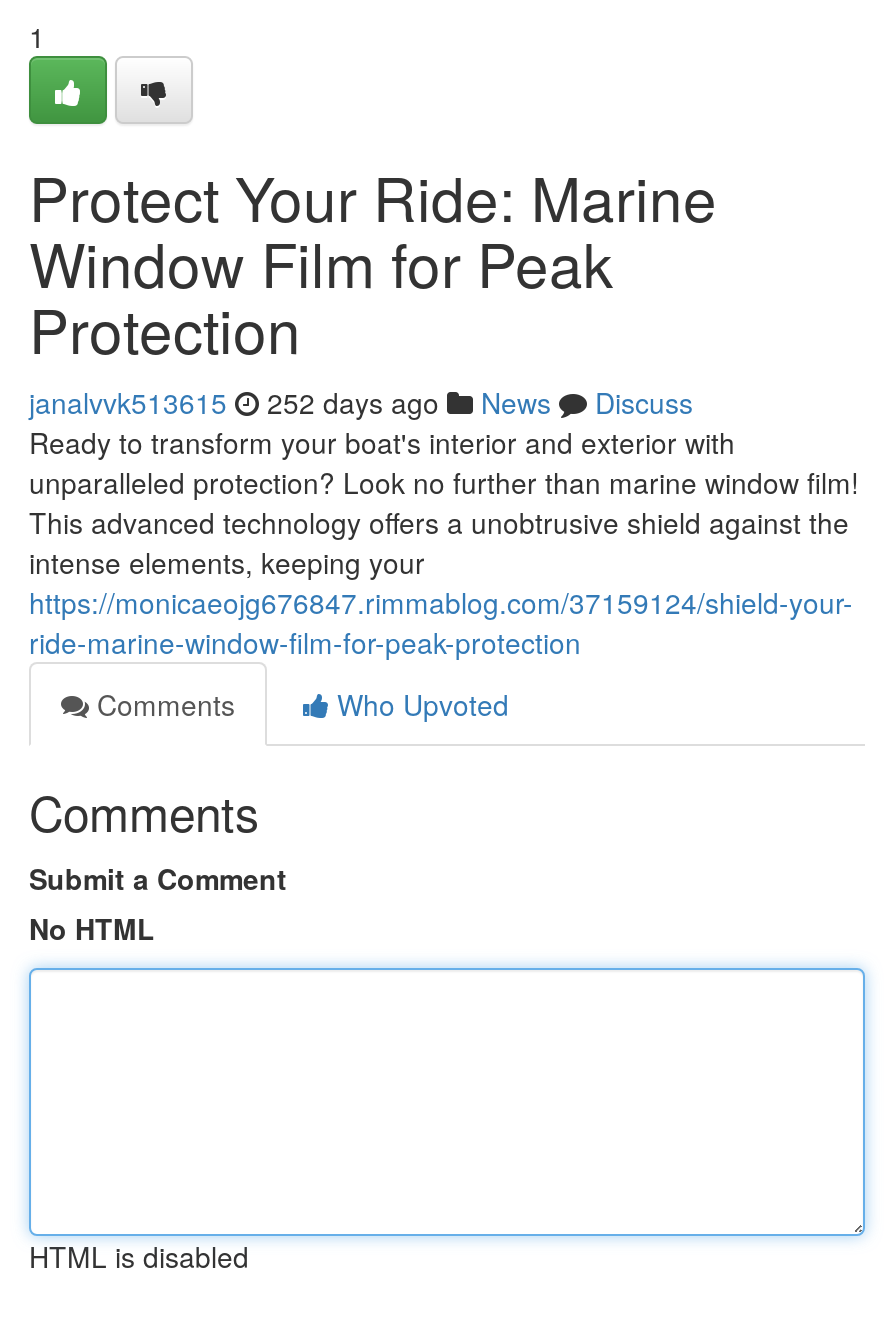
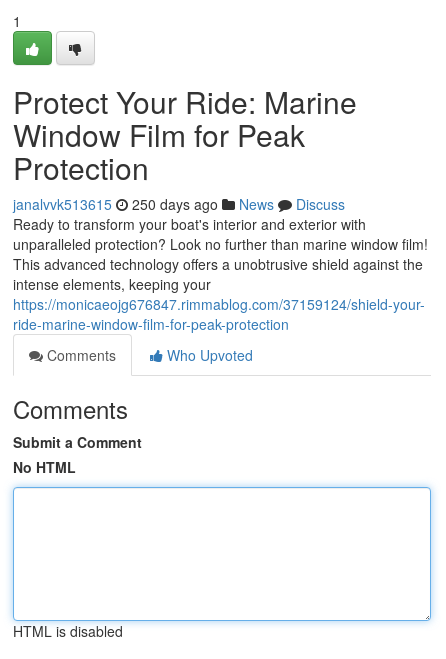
[29,382,693,422] janalvvk513615 252 days ago News Discuss -> [13,194,345,214] janalvvk513615 250 days ago News Discuss

